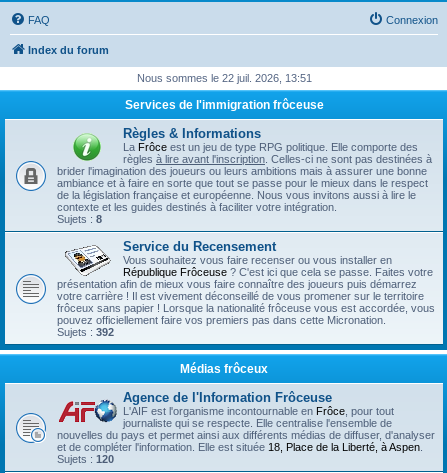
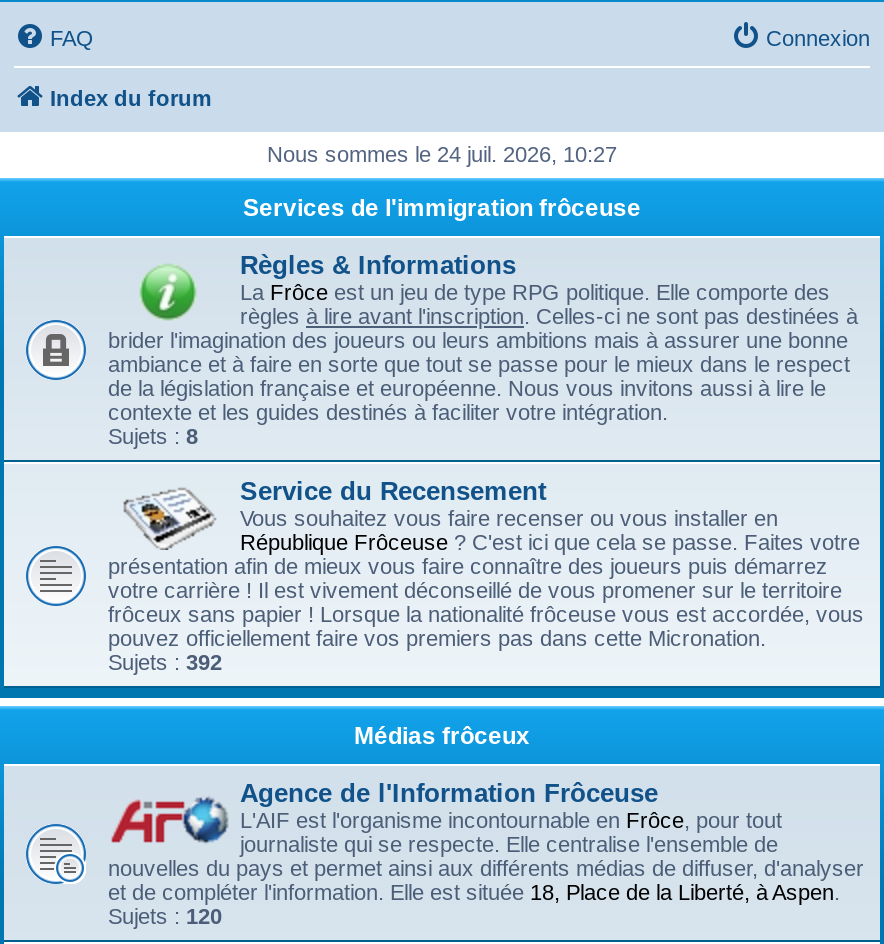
[136,72,311,84] Nous sommes le 22 juil. 2026, 13:51 -> [267,142,617,166] Nous sommes le 24 juil. 2026, 10:27

